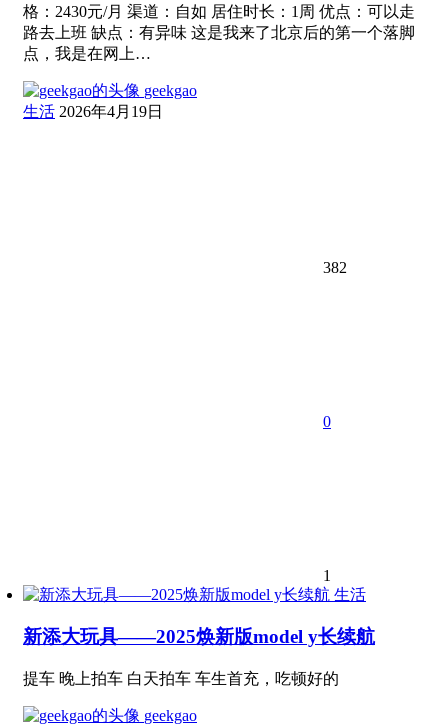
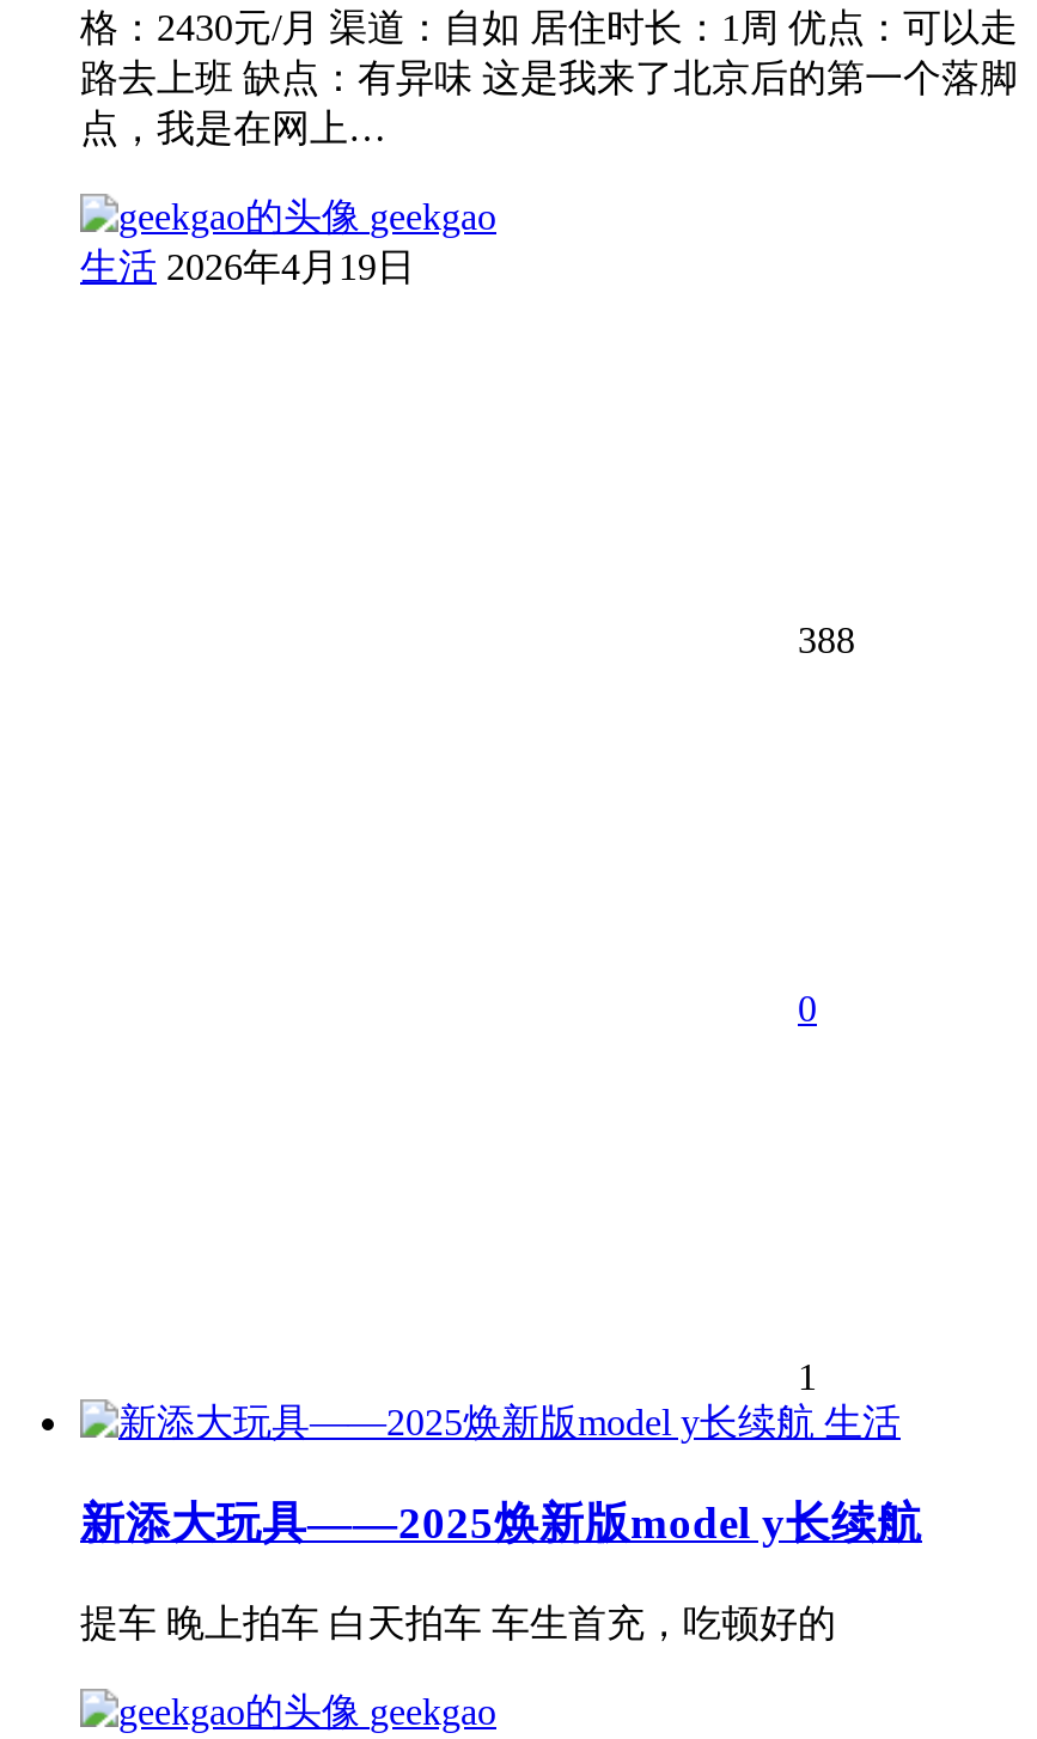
[323,259,347,276] 382 -> [798,619,855,659] 388

